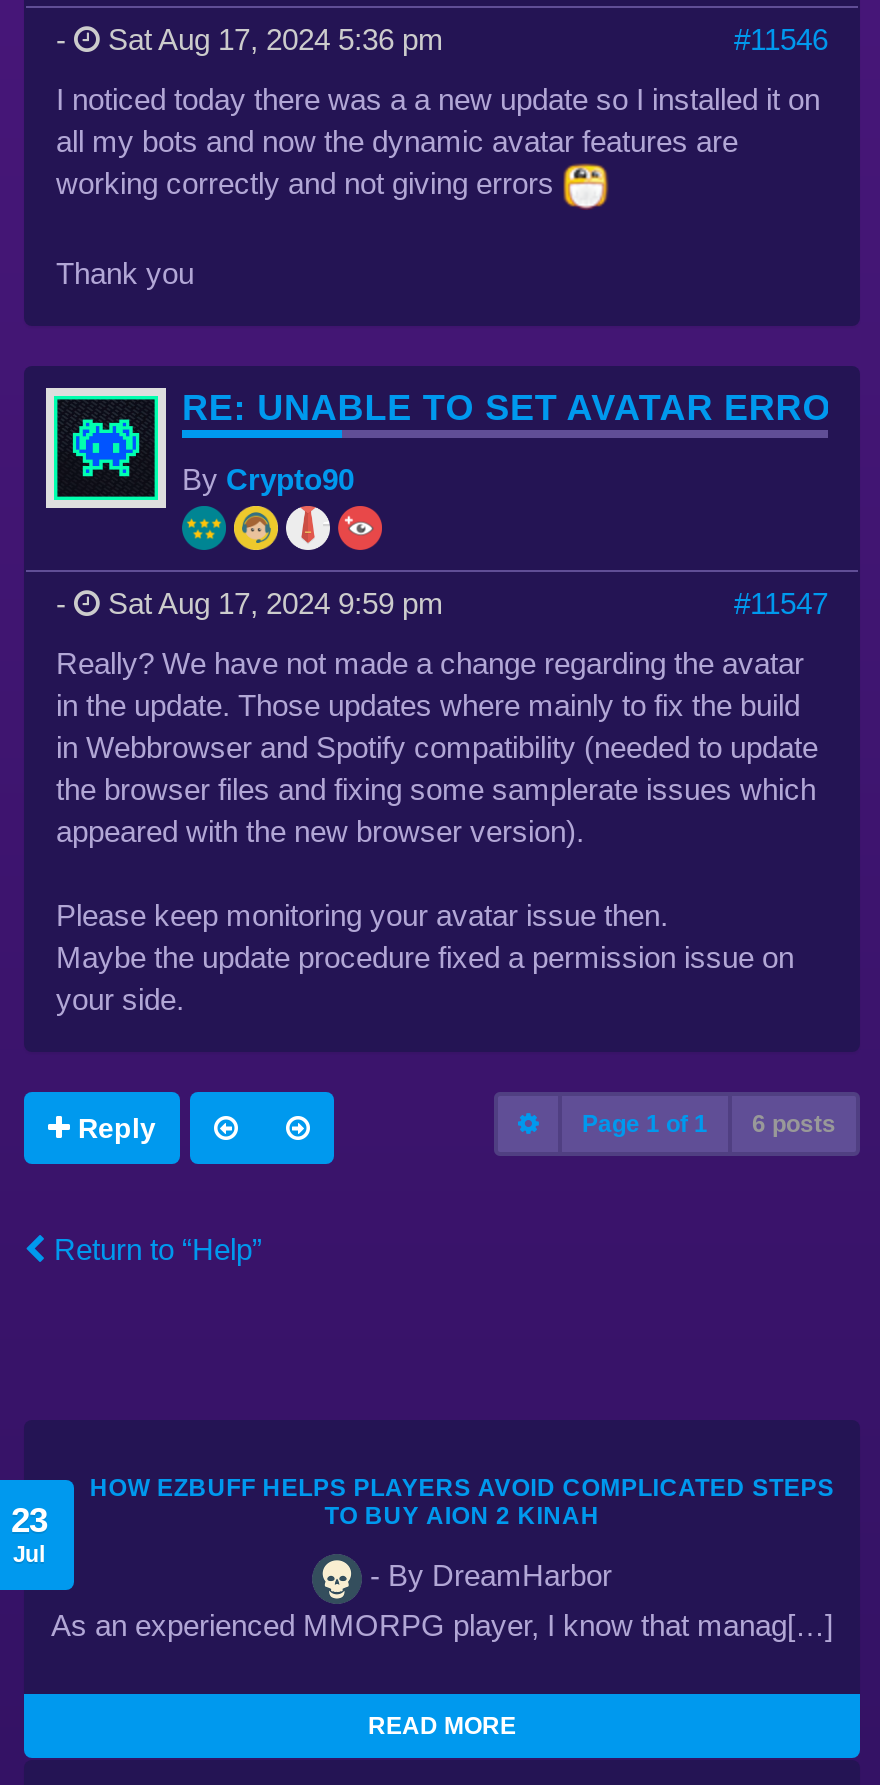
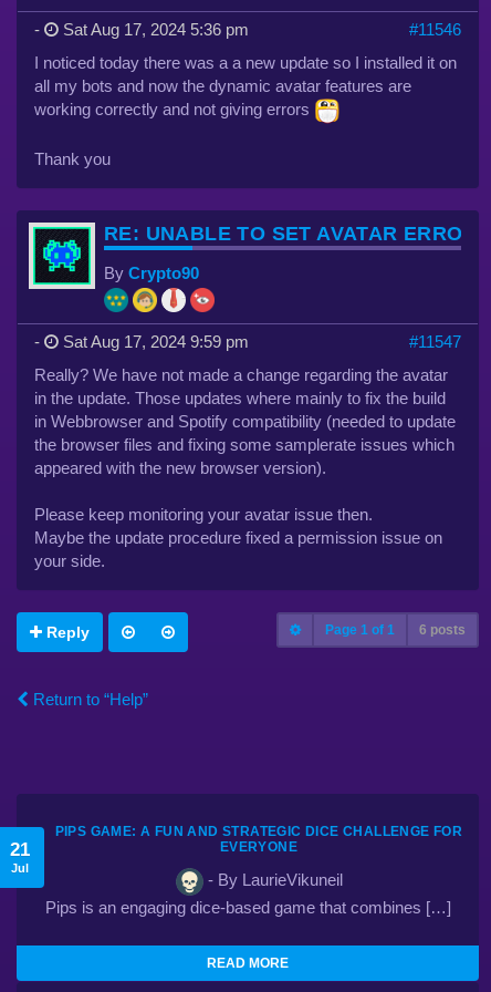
[90,1474,834,1530] HOW EZBUFF HELPS PLAYERS AVOID COMPLICATED STEPS | TO BUY AION 2 KINAH -> [55,824,463,855] PIPS GAME: A FUN AND STRATEGIC DICE CHALLENGE FOR | EVERYONE
[11,1501,47,1541] 23 -> [9,839,29,861] 21
[362,1558,612,1592] - By DreamHarbor -> [203,870,342,889] - By LaurieVikuneil
[51,1608,833,1642] As an experienced MMORPG player, I know that manag[…] -> [45,898,451,917] Pips is an engaging dice-based game that combines […]

